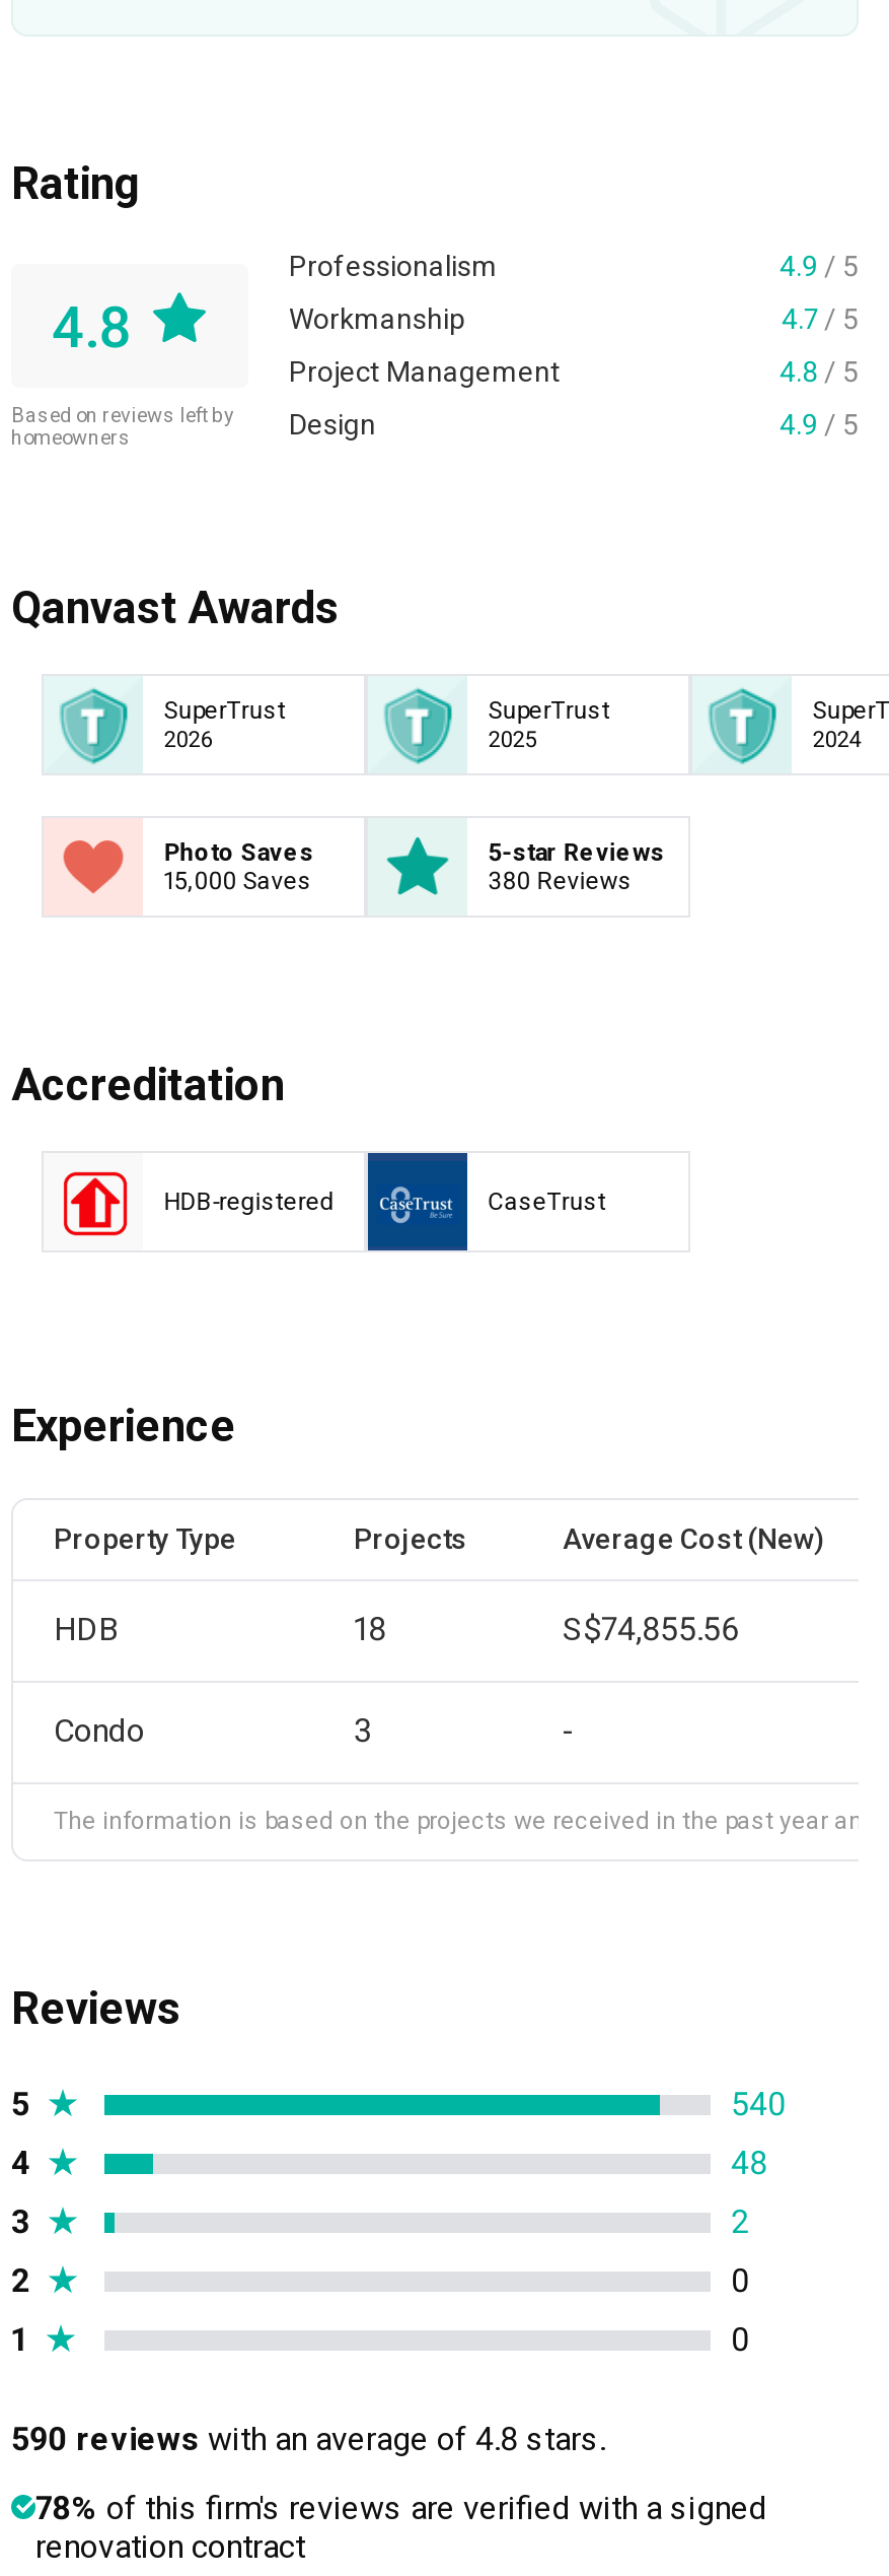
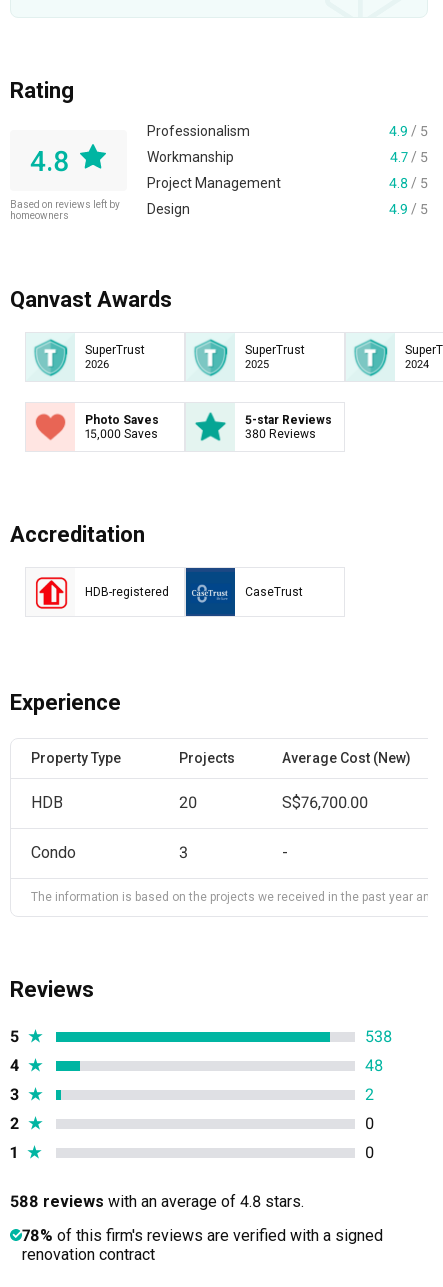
[354,1610,739,1648] 18 | S$74,855.56 -> [179,793,368,812] 20 | S$76,700.00
[731,2085,786,2123] 540 -> [365,1027,392,1046] 538
[11,2420,605,2458] 590 reviews with an average of 4.8 stars. -> [10,1192,304,1211] 588 reviews with an average of 4.8 stars.

